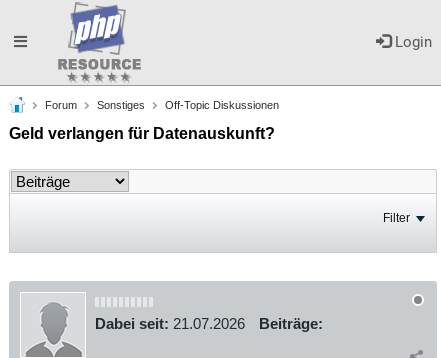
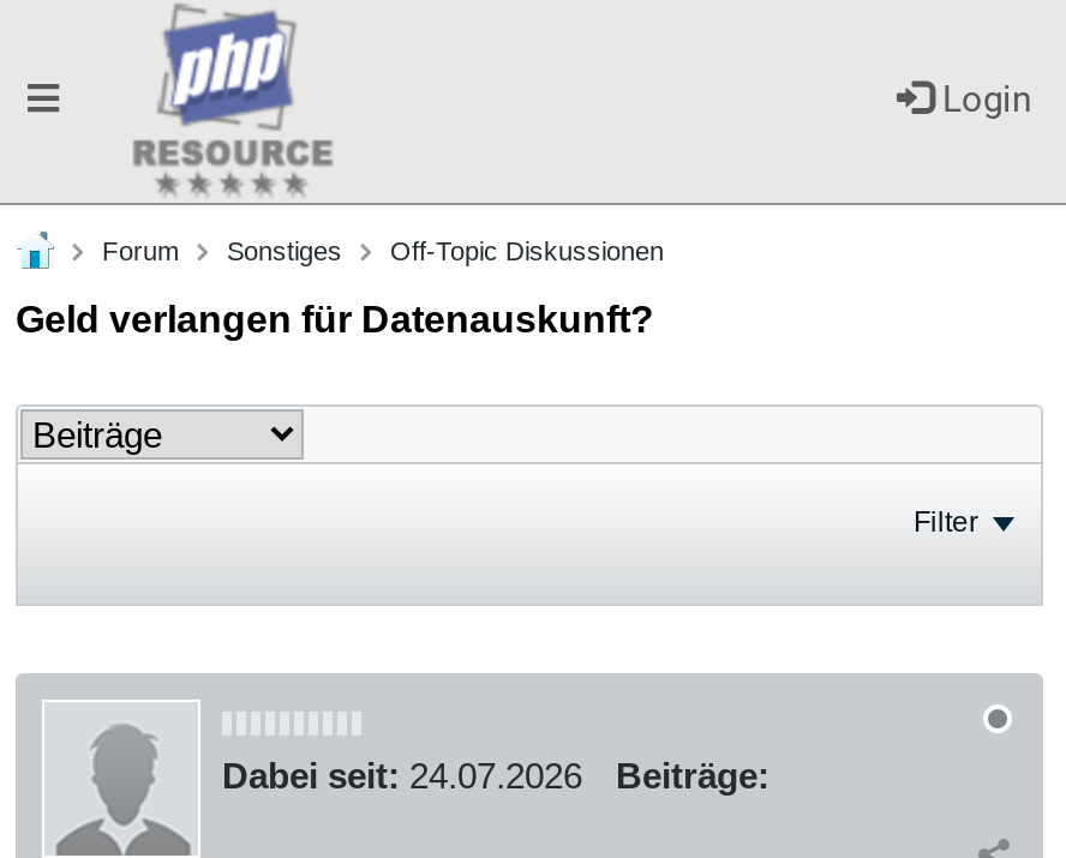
[95,315,323,332] Dabei seit: 21.07.2026 Beiträge: -> [222,755,769,796] Dabei seit: 24.07.2026 Beiträge:

